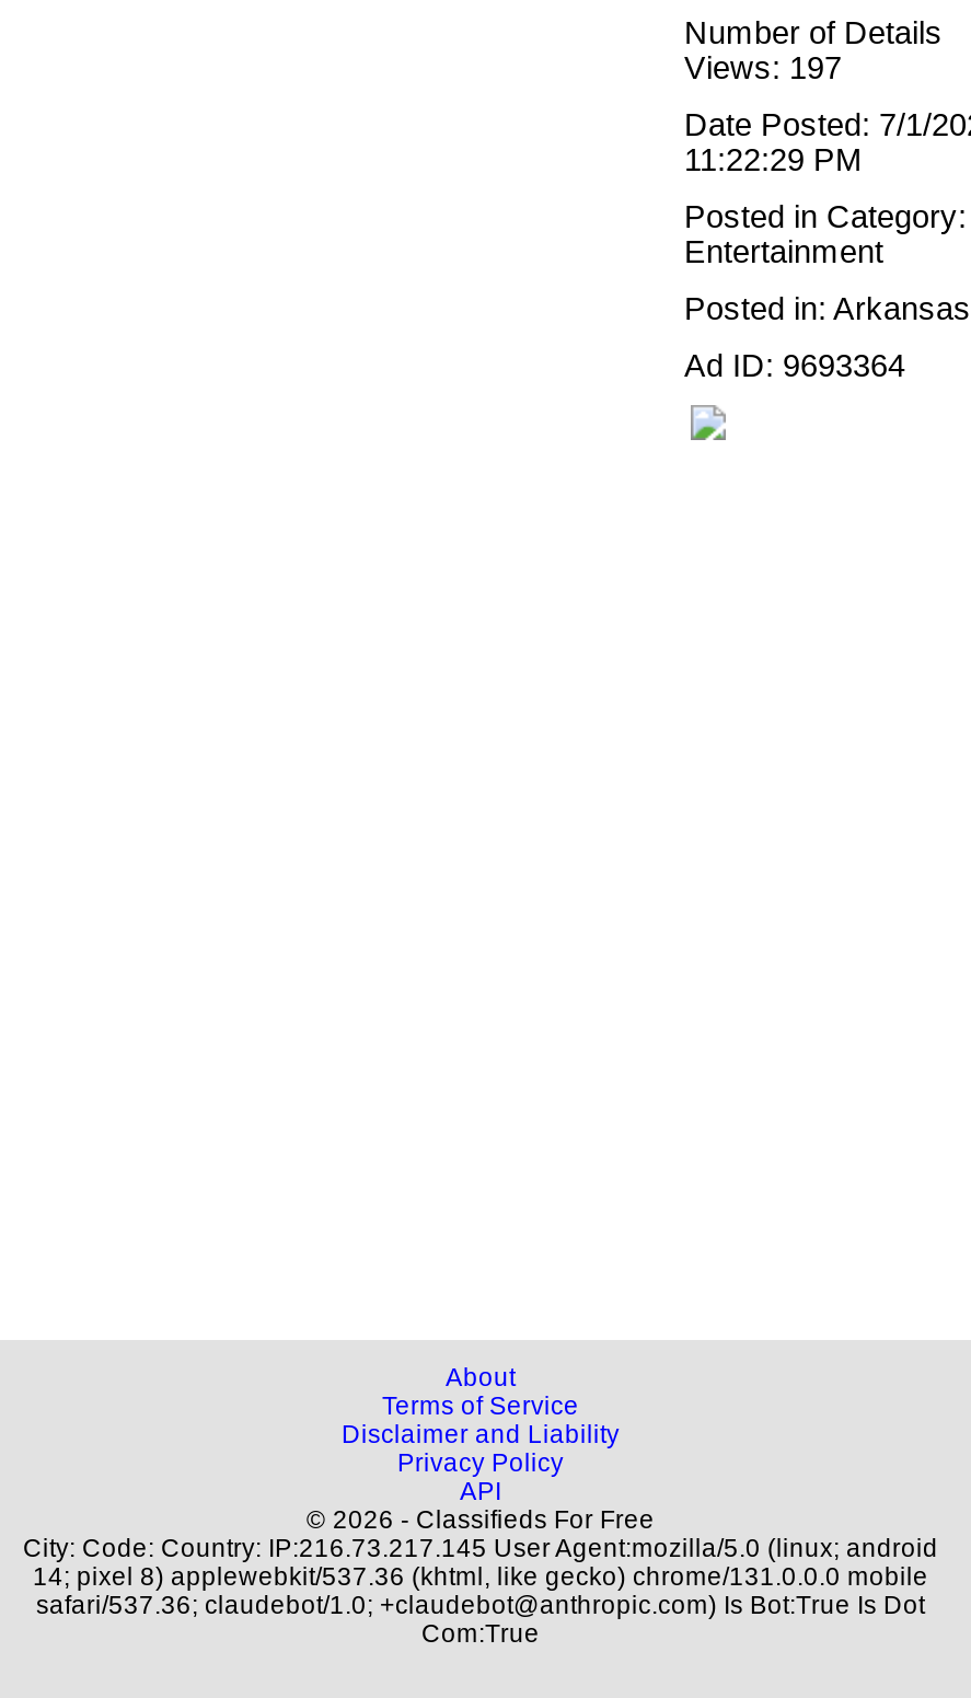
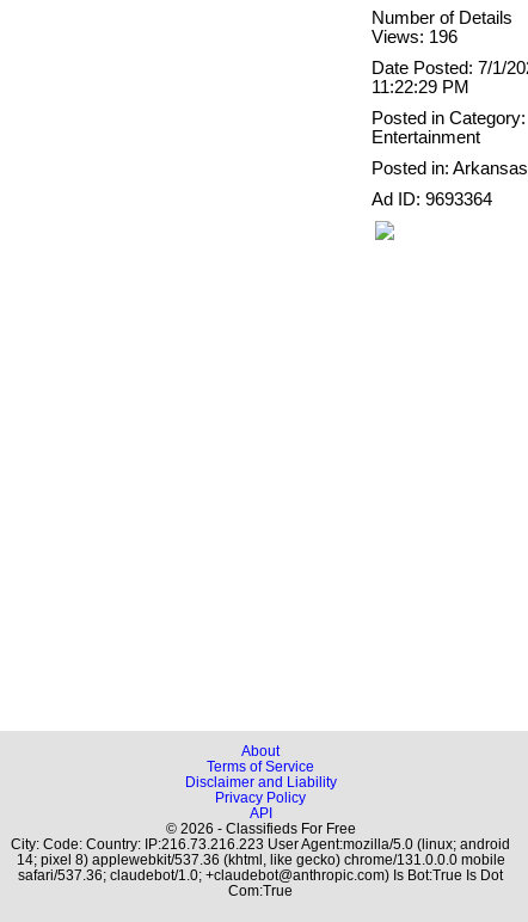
[684,50,842,85] Views: 197 -> [372,27,458,46] Views: 196
[23,1533,938,1561] City: Code: Country: IP:216.73.217.145 User Agent:mozilla/5.0 (linux; android -> [11,836,510,852] City: Code: Country: IP:216.73.216.223 User Agent:mozilla/5.0 (linux; android

